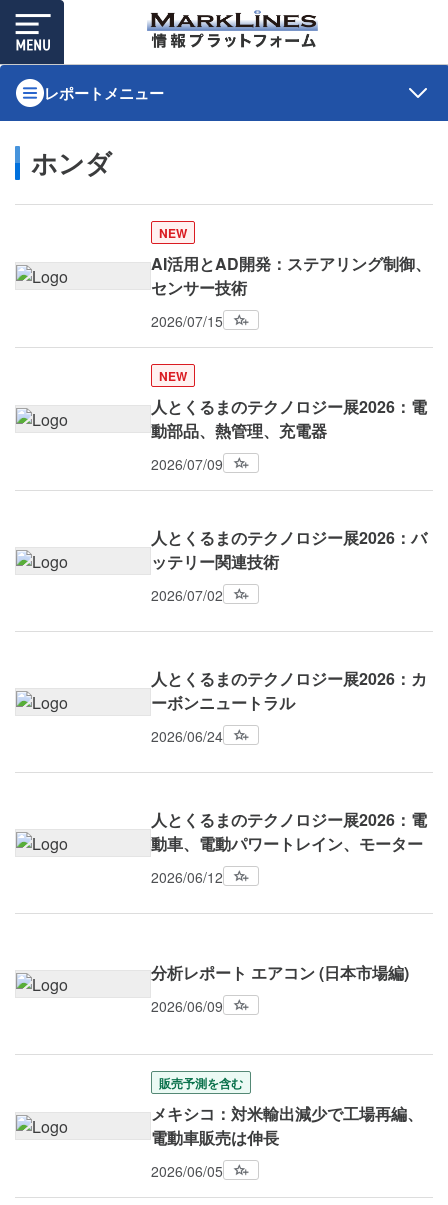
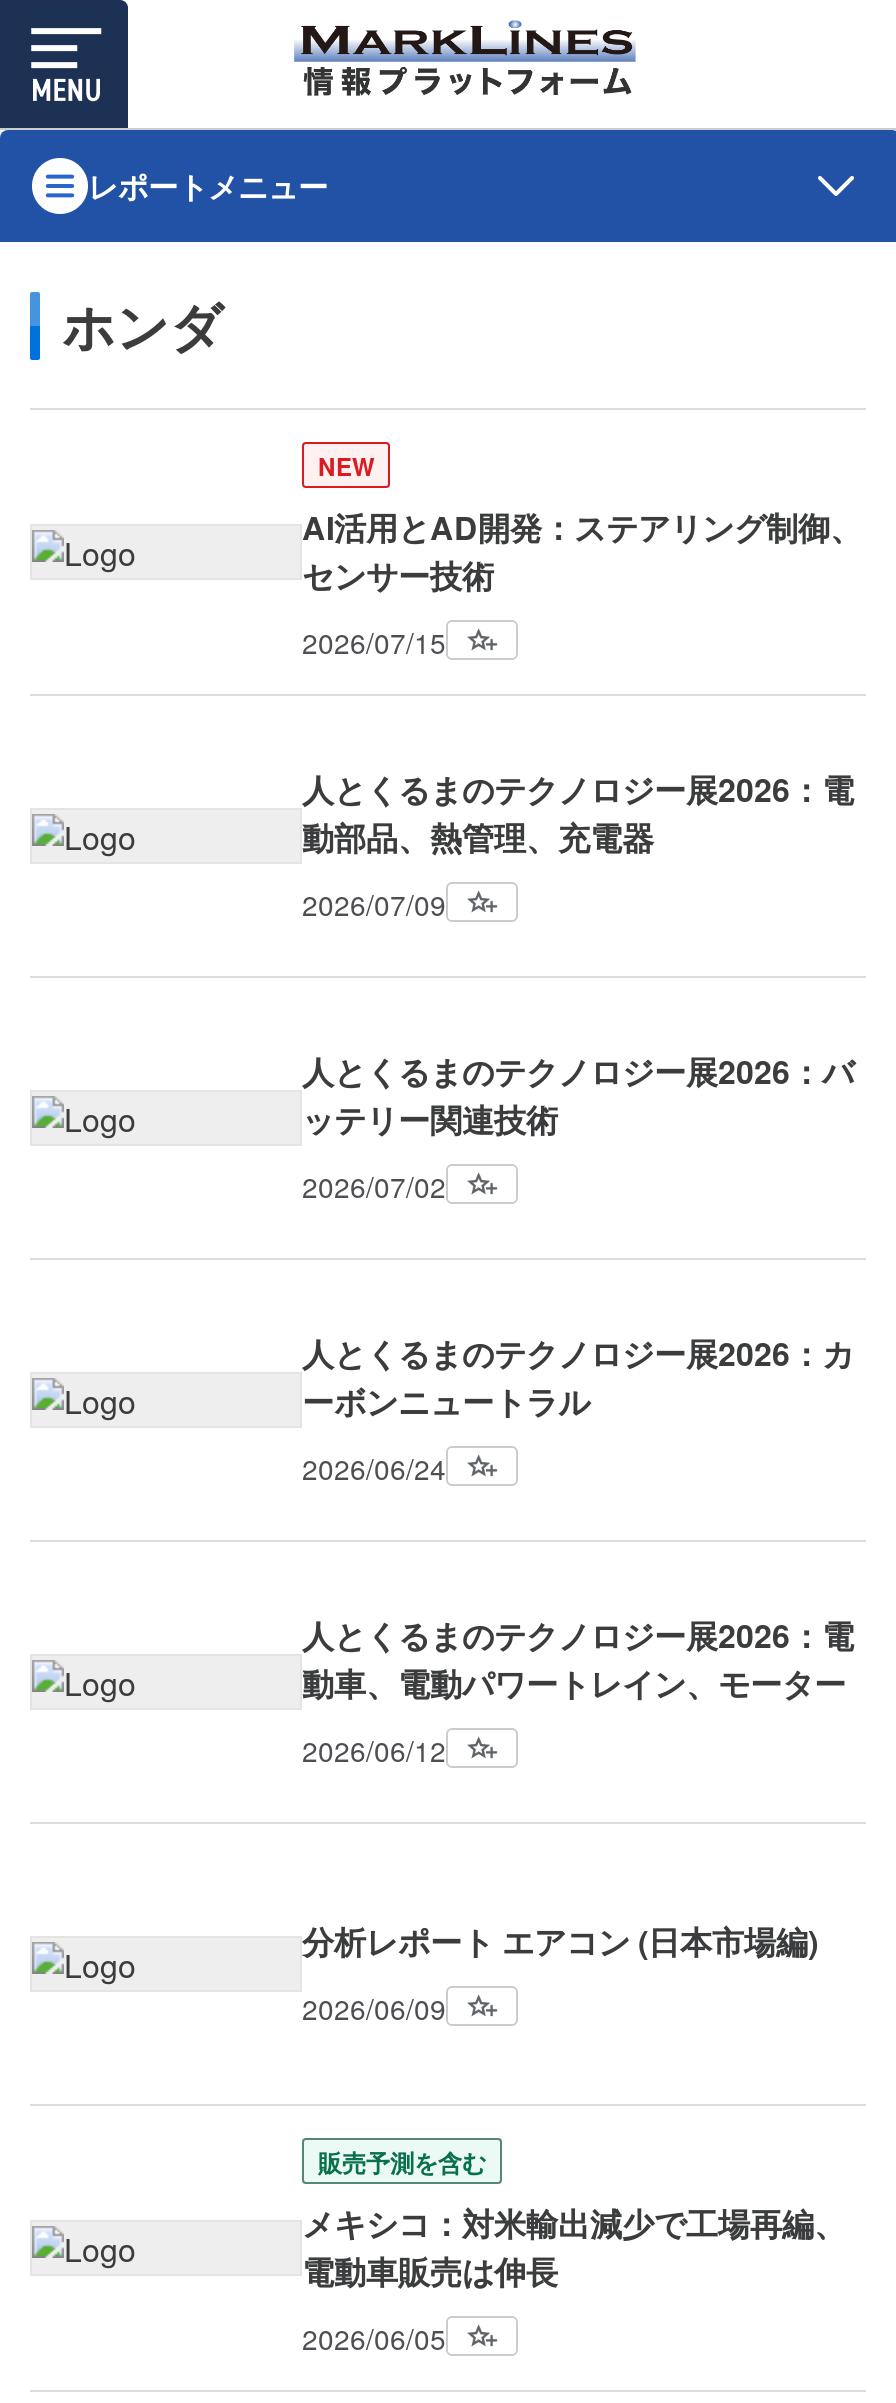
[159,367,187,385] NEW -> none
[15,407,68,441] [image] -> [30,792,136,860] [image]

